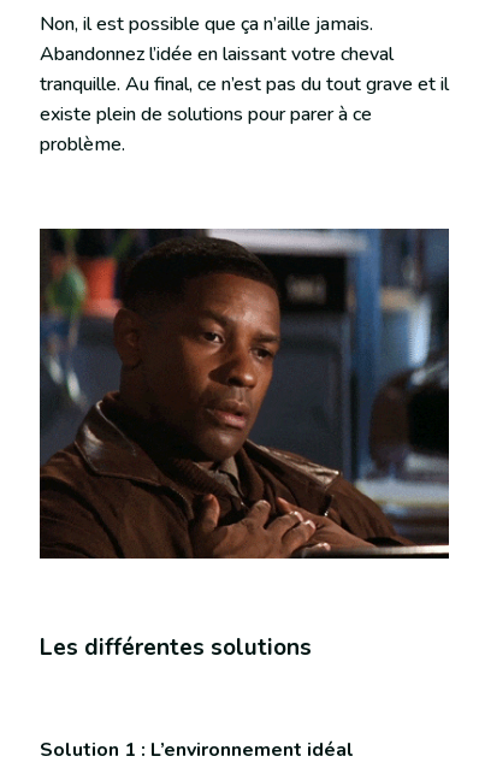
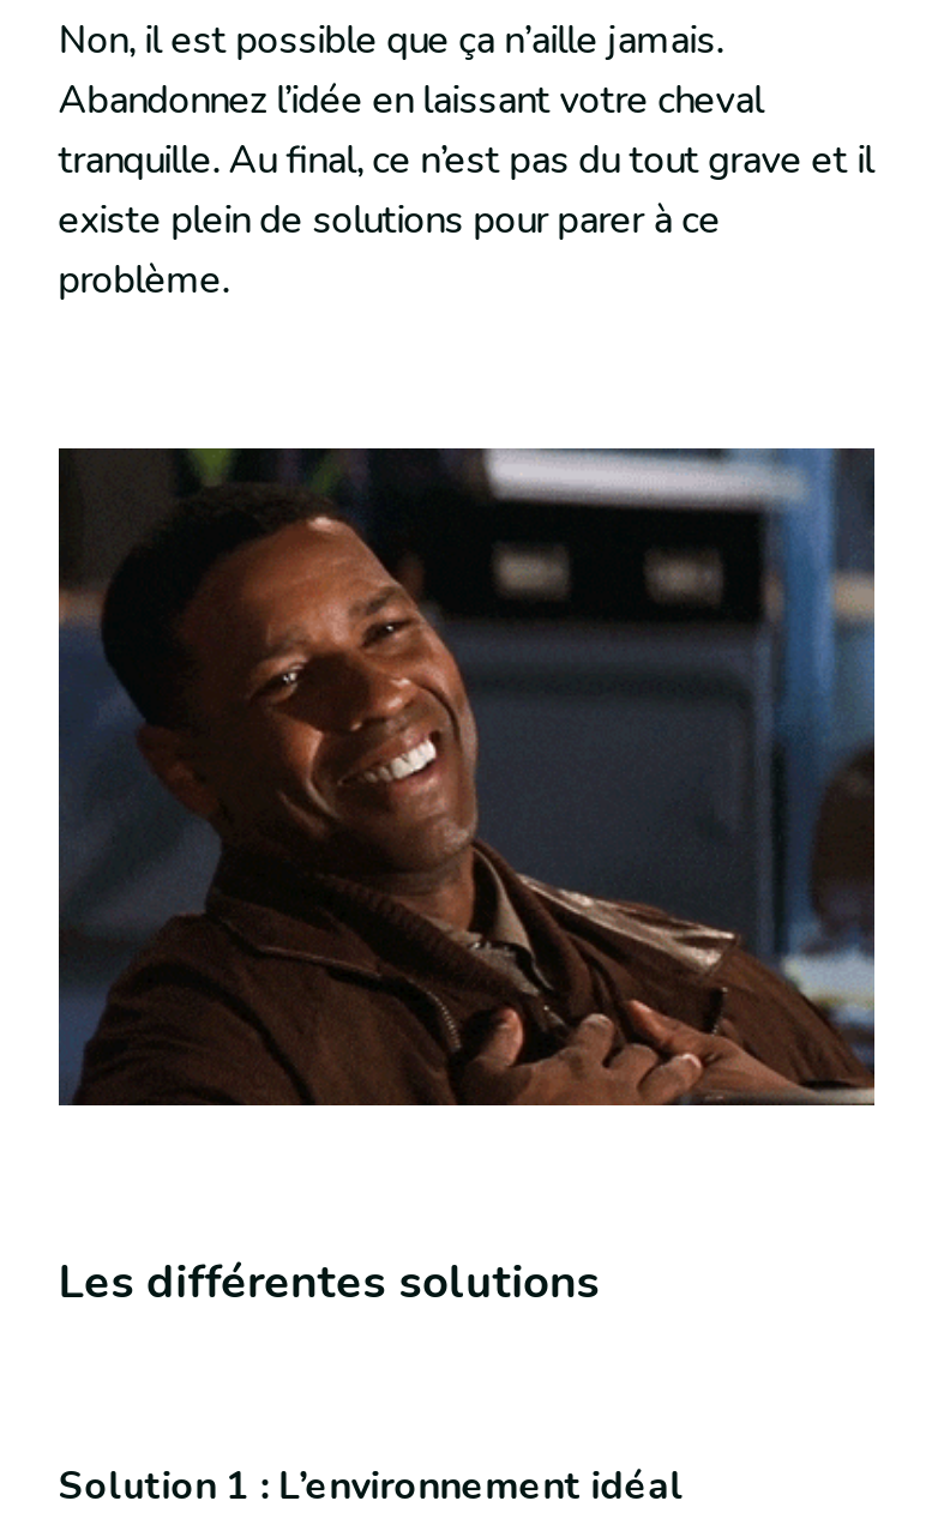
[40,229,450,560] [image] -> [59,448,877,1108] [image]

